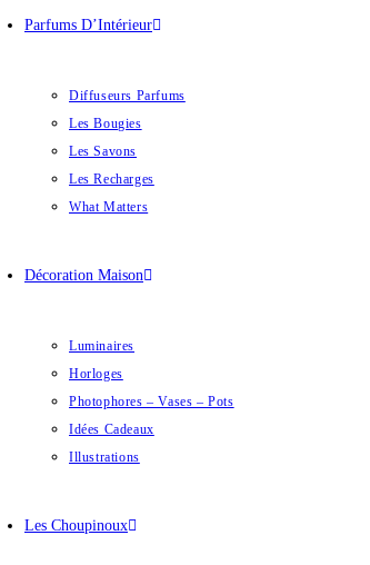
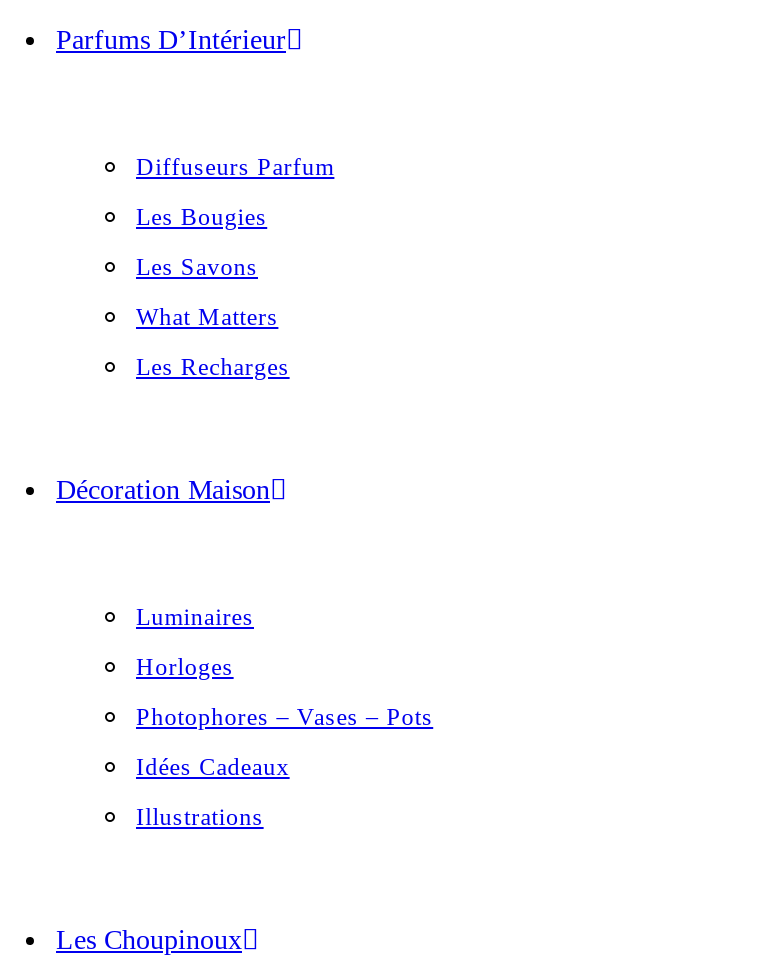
[69,88,185,103] Diffuseurs Parfums -> [136,153,334,181] Diffuseurs Parfum
moved [69,171,154,187] -> [136,353,290,381]: Les Recharges
moved [69,199,148,215] -> [136,303,278,331]: What Matters

